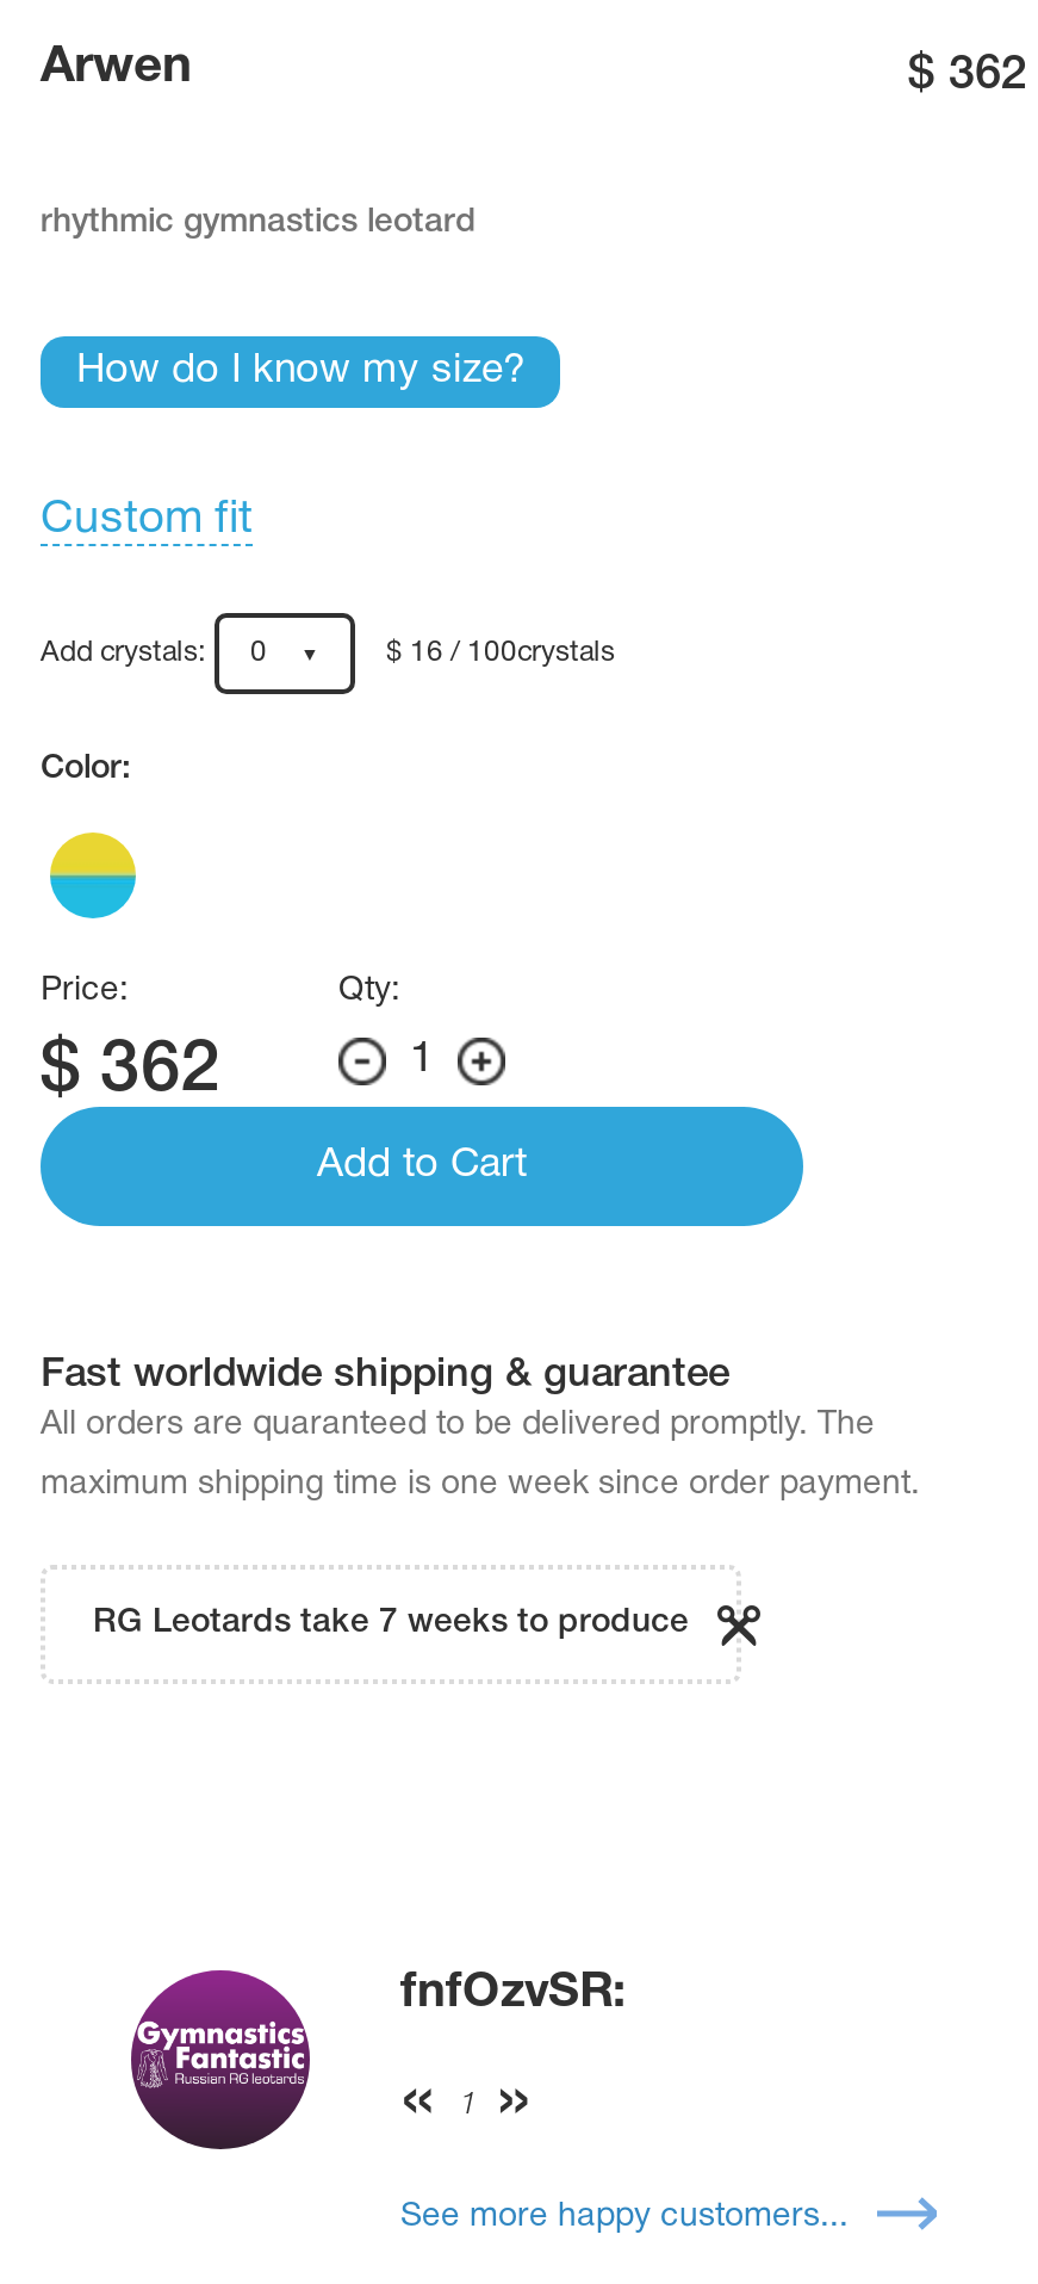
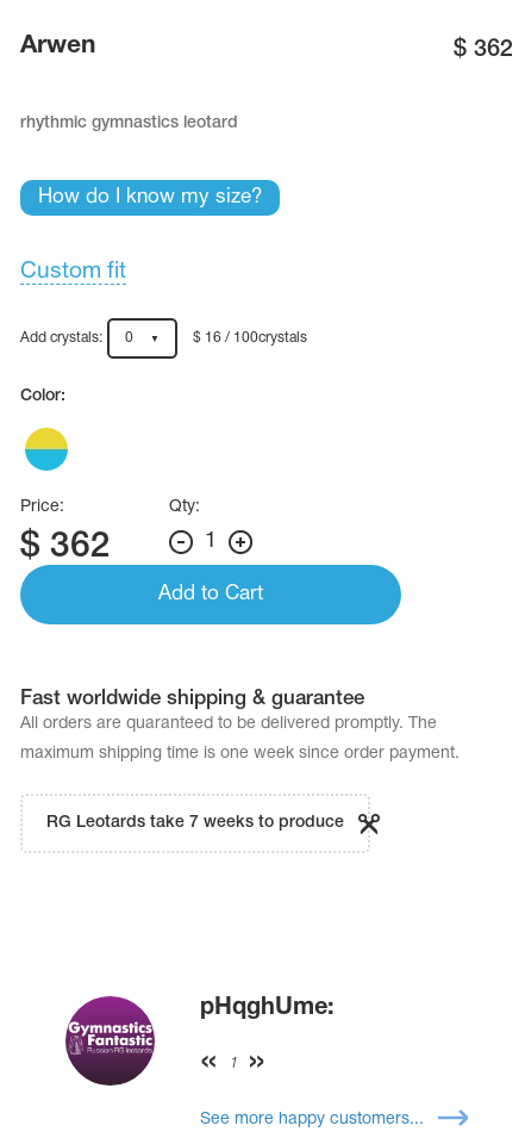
[400,1973,627,2016] fnfOzvSR: -> [200,998,335,1019] pHqghUme:

